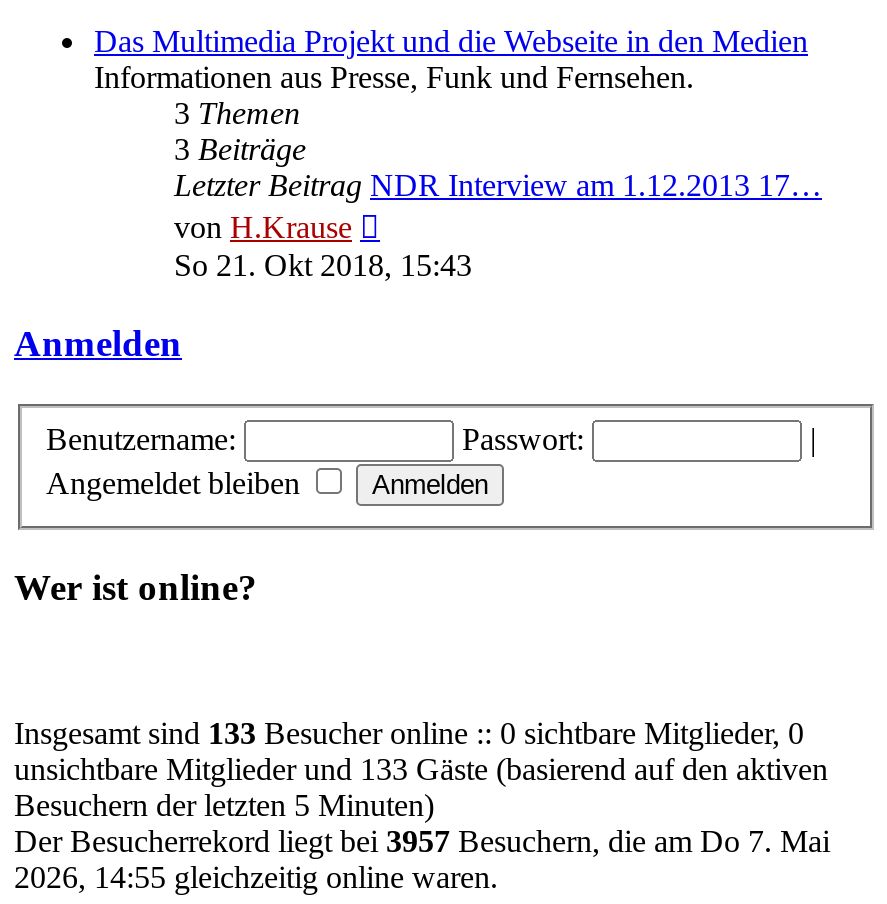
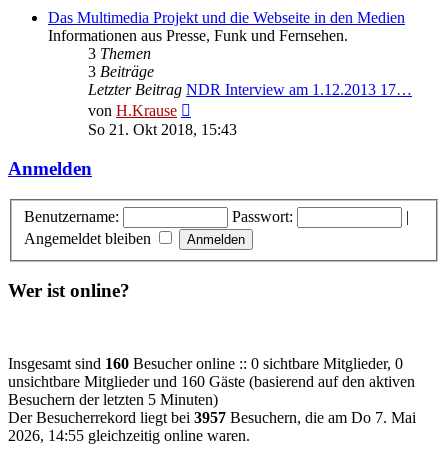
[14,716,804,750] Insgesamt sind 133 Besucher online :: 0 sichtbare Mitglieder, 0 -> [8,355,403,372] Insgesamt sind 160 Besucher online :: 0 sichtbare Mitglieder, 0
[14,752,828,786] unsichtbare Mitglieder und 133 Gäste (basierend auf den aktiven -> [8,373,415,390] unsichtbare Mitglieder und 160 Gäste (basierend auf den aktiven

